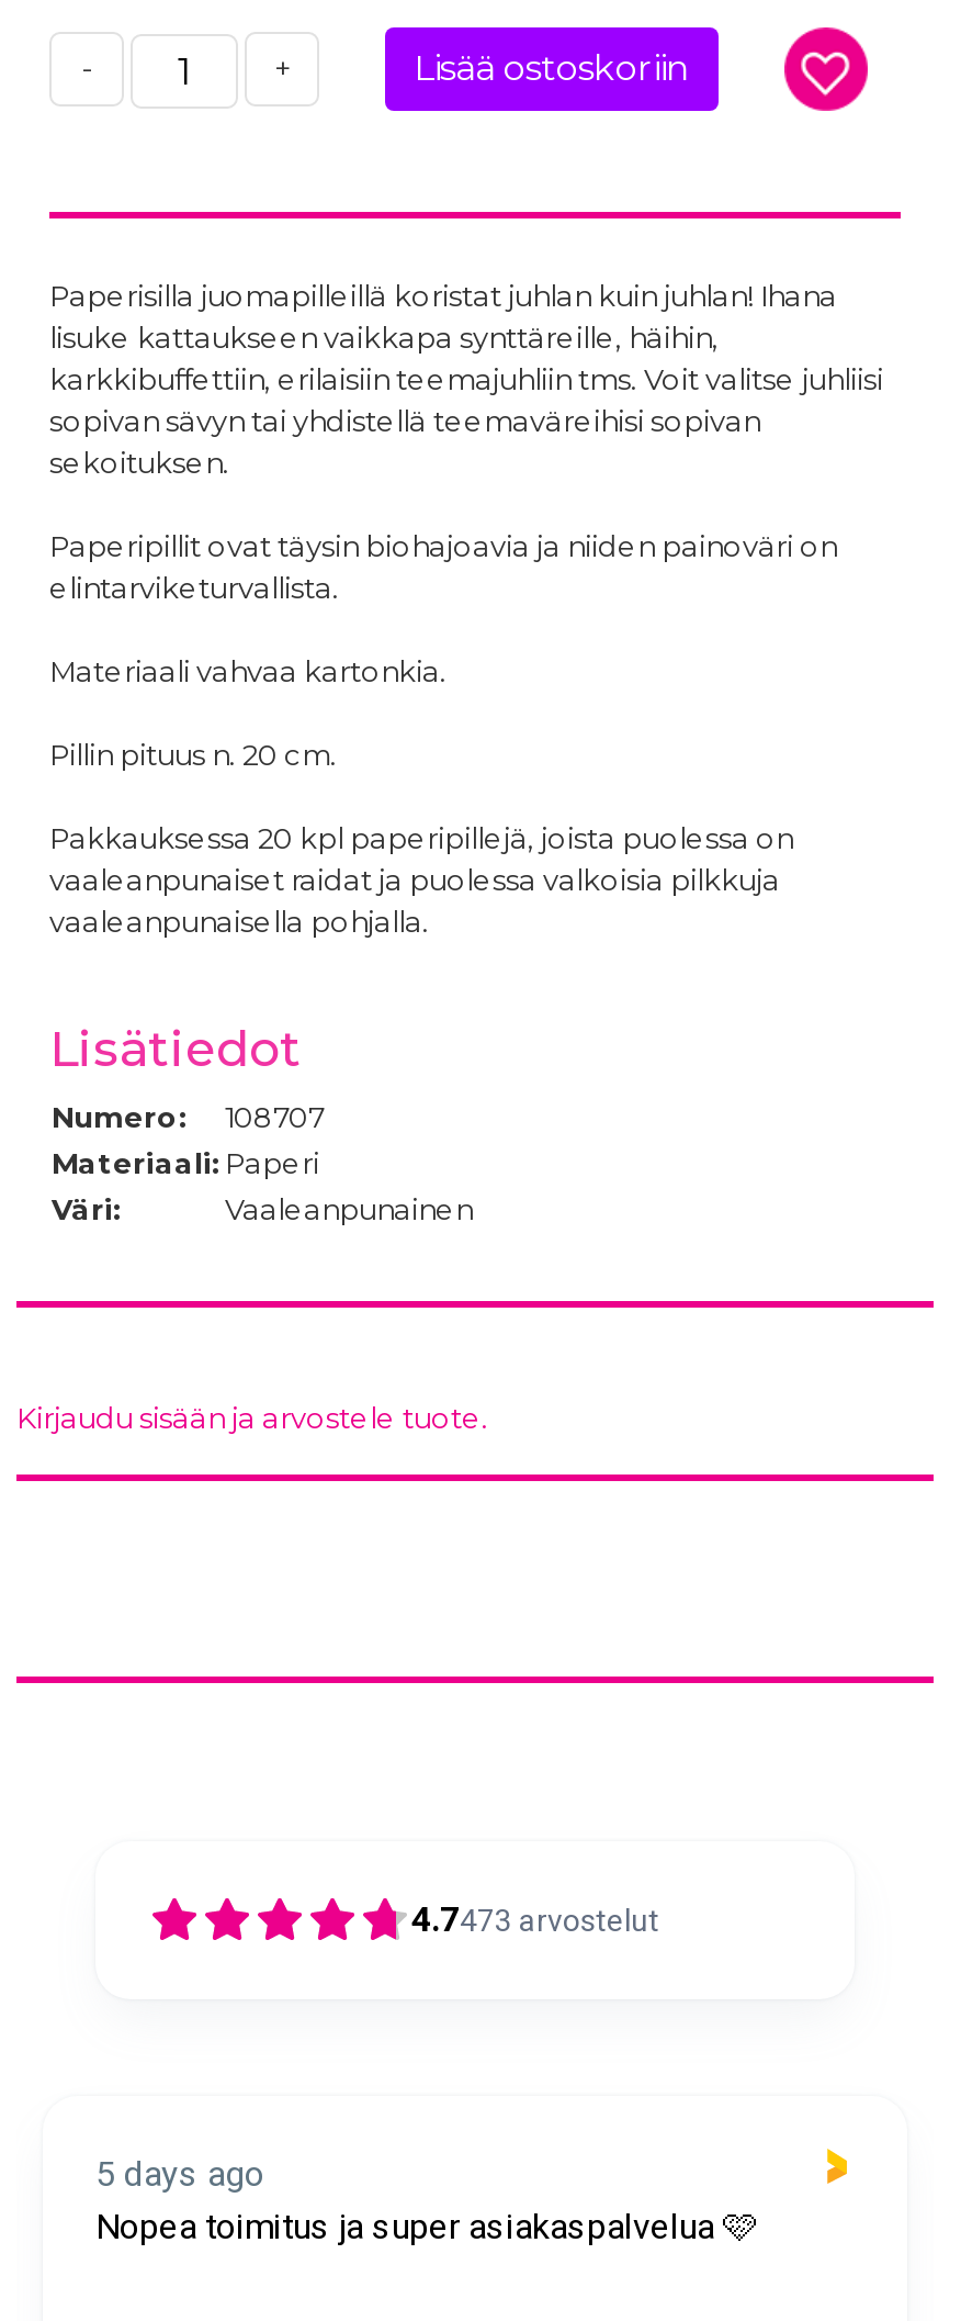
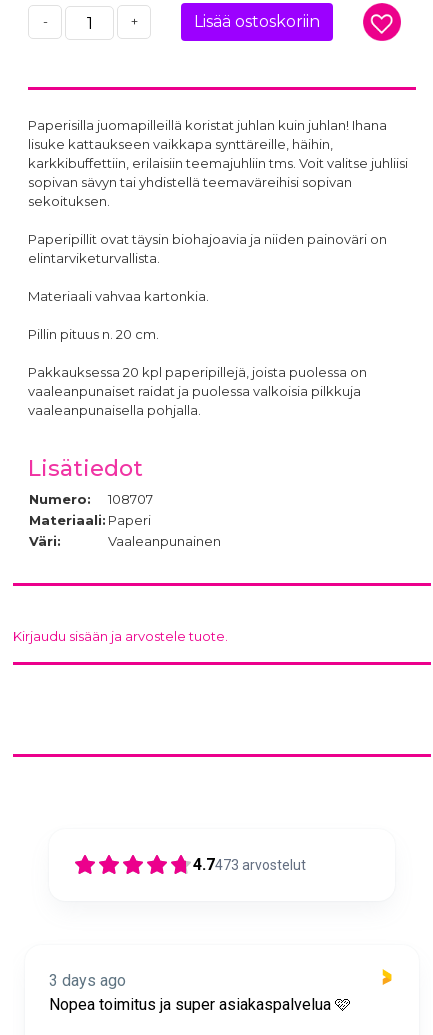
[95,2153,264,2195] 5 days ago -> [49,971,126,990] 3 days ago

